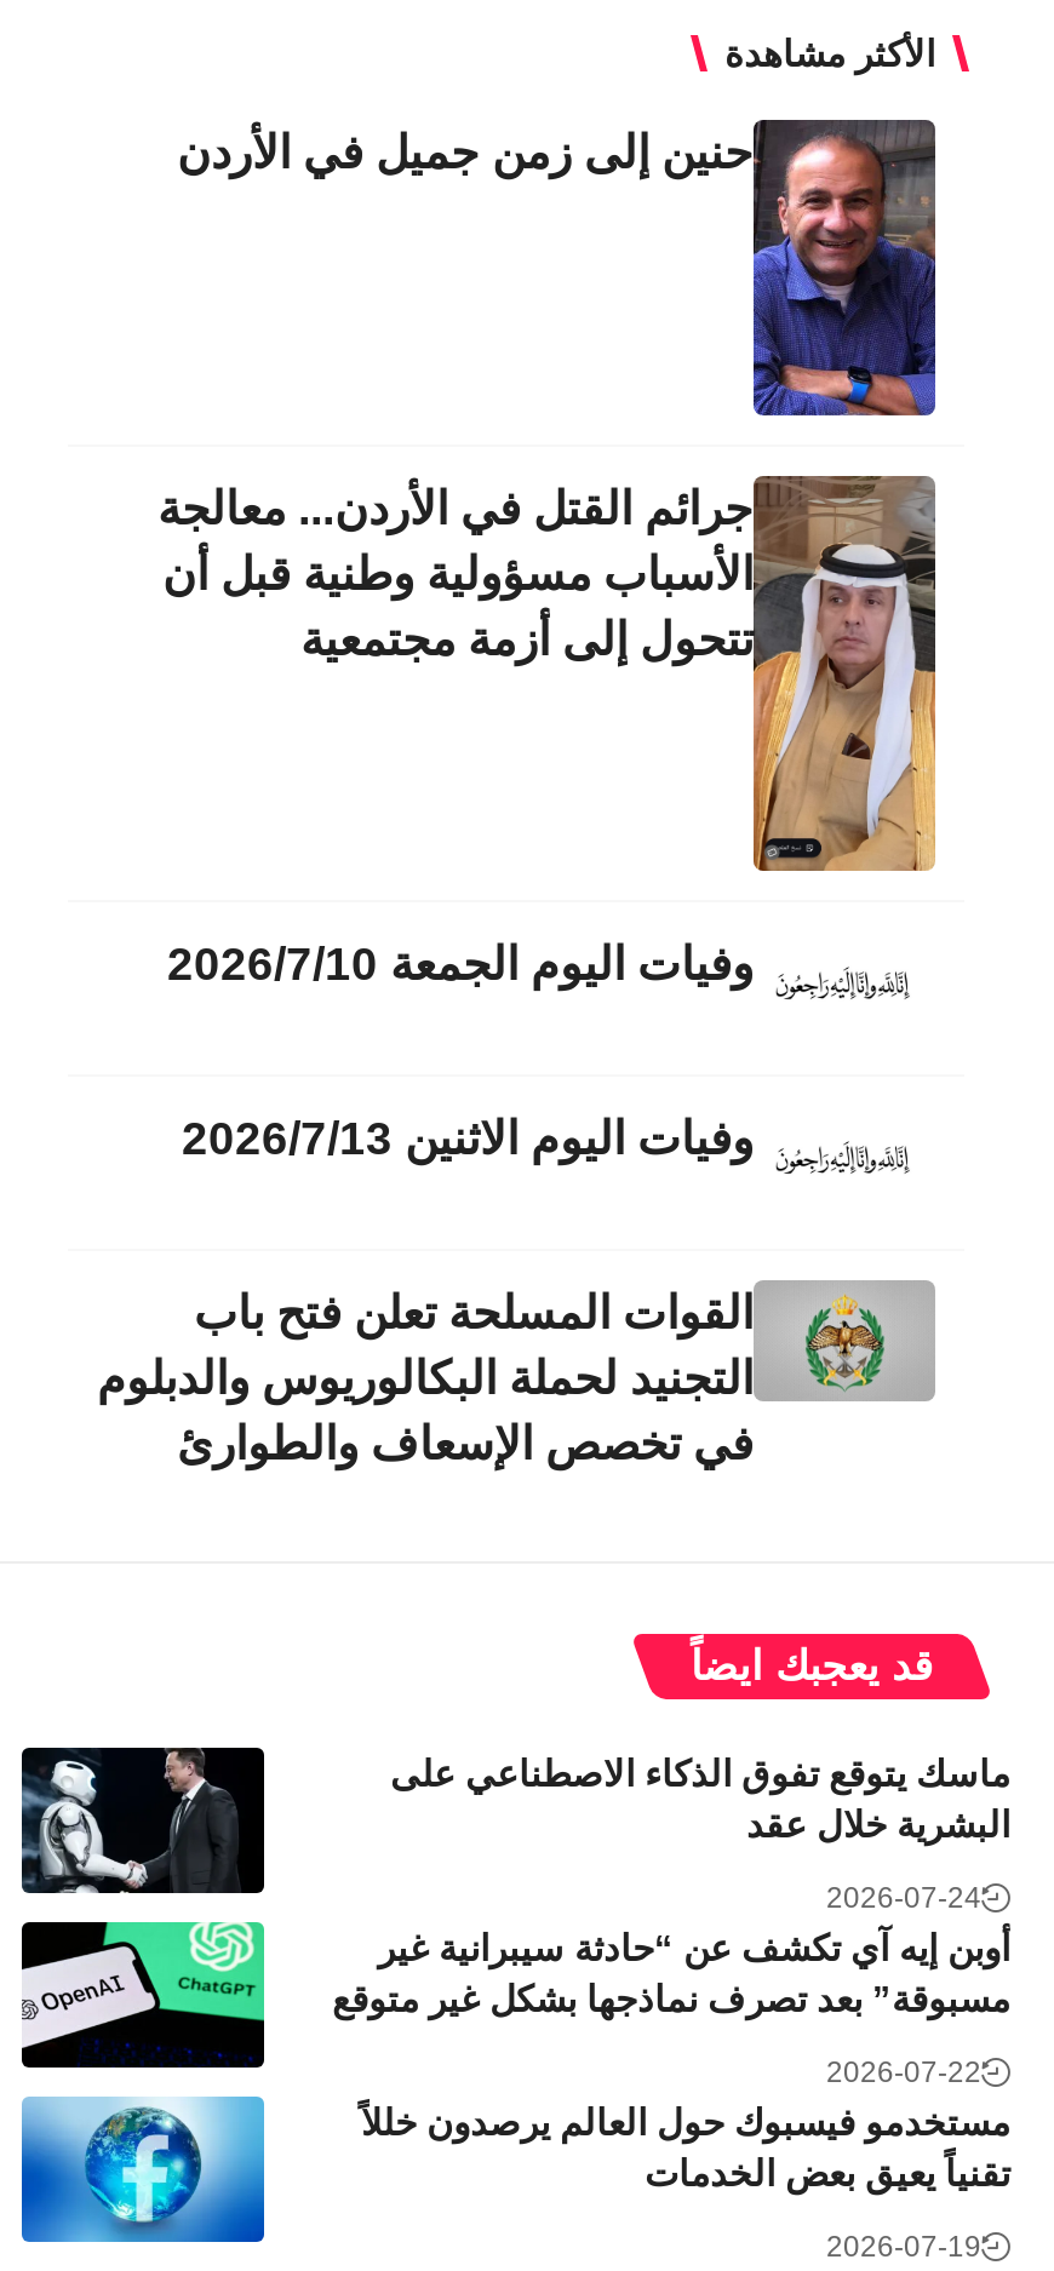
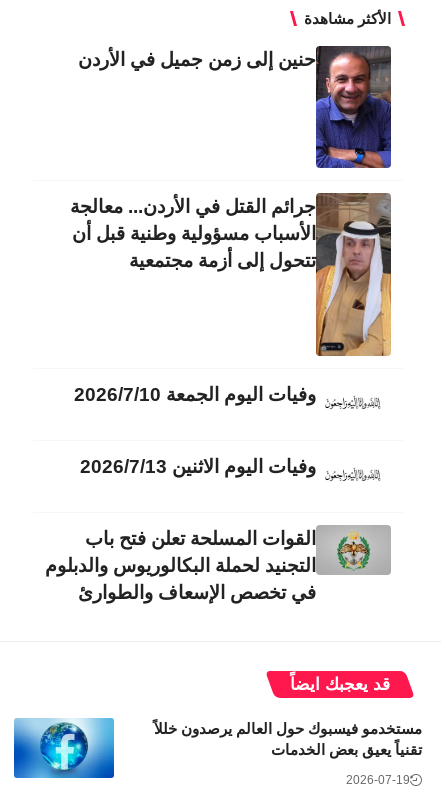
[19,1745,1010,2088] [image] | ماسك يتوقع تفوق الذكاء الاصطناعي على | البشرية خلال عقد | 2026-07-24 | أوبن إيه آي تكشف عن “حادثة سيبرانية غير | مسبوقة” بعد تصرف نماذجها بشكل غير متوقع | 2026-07-22 -> none
[19,1920,267,2070] [image] -> none

